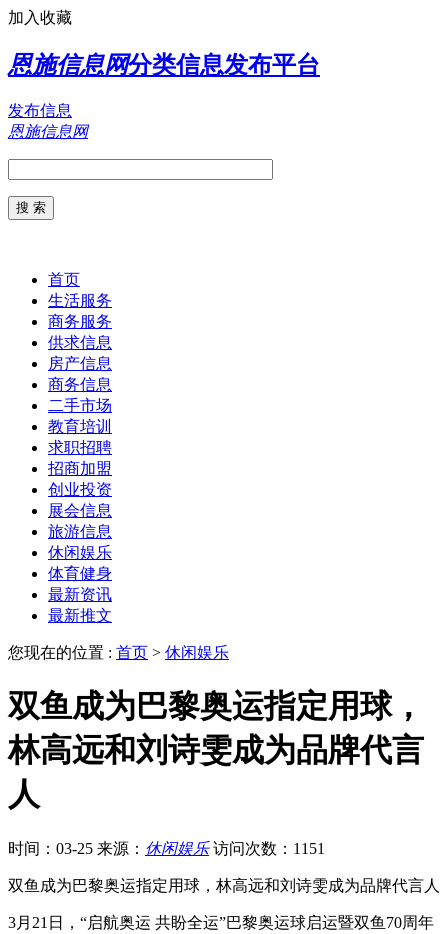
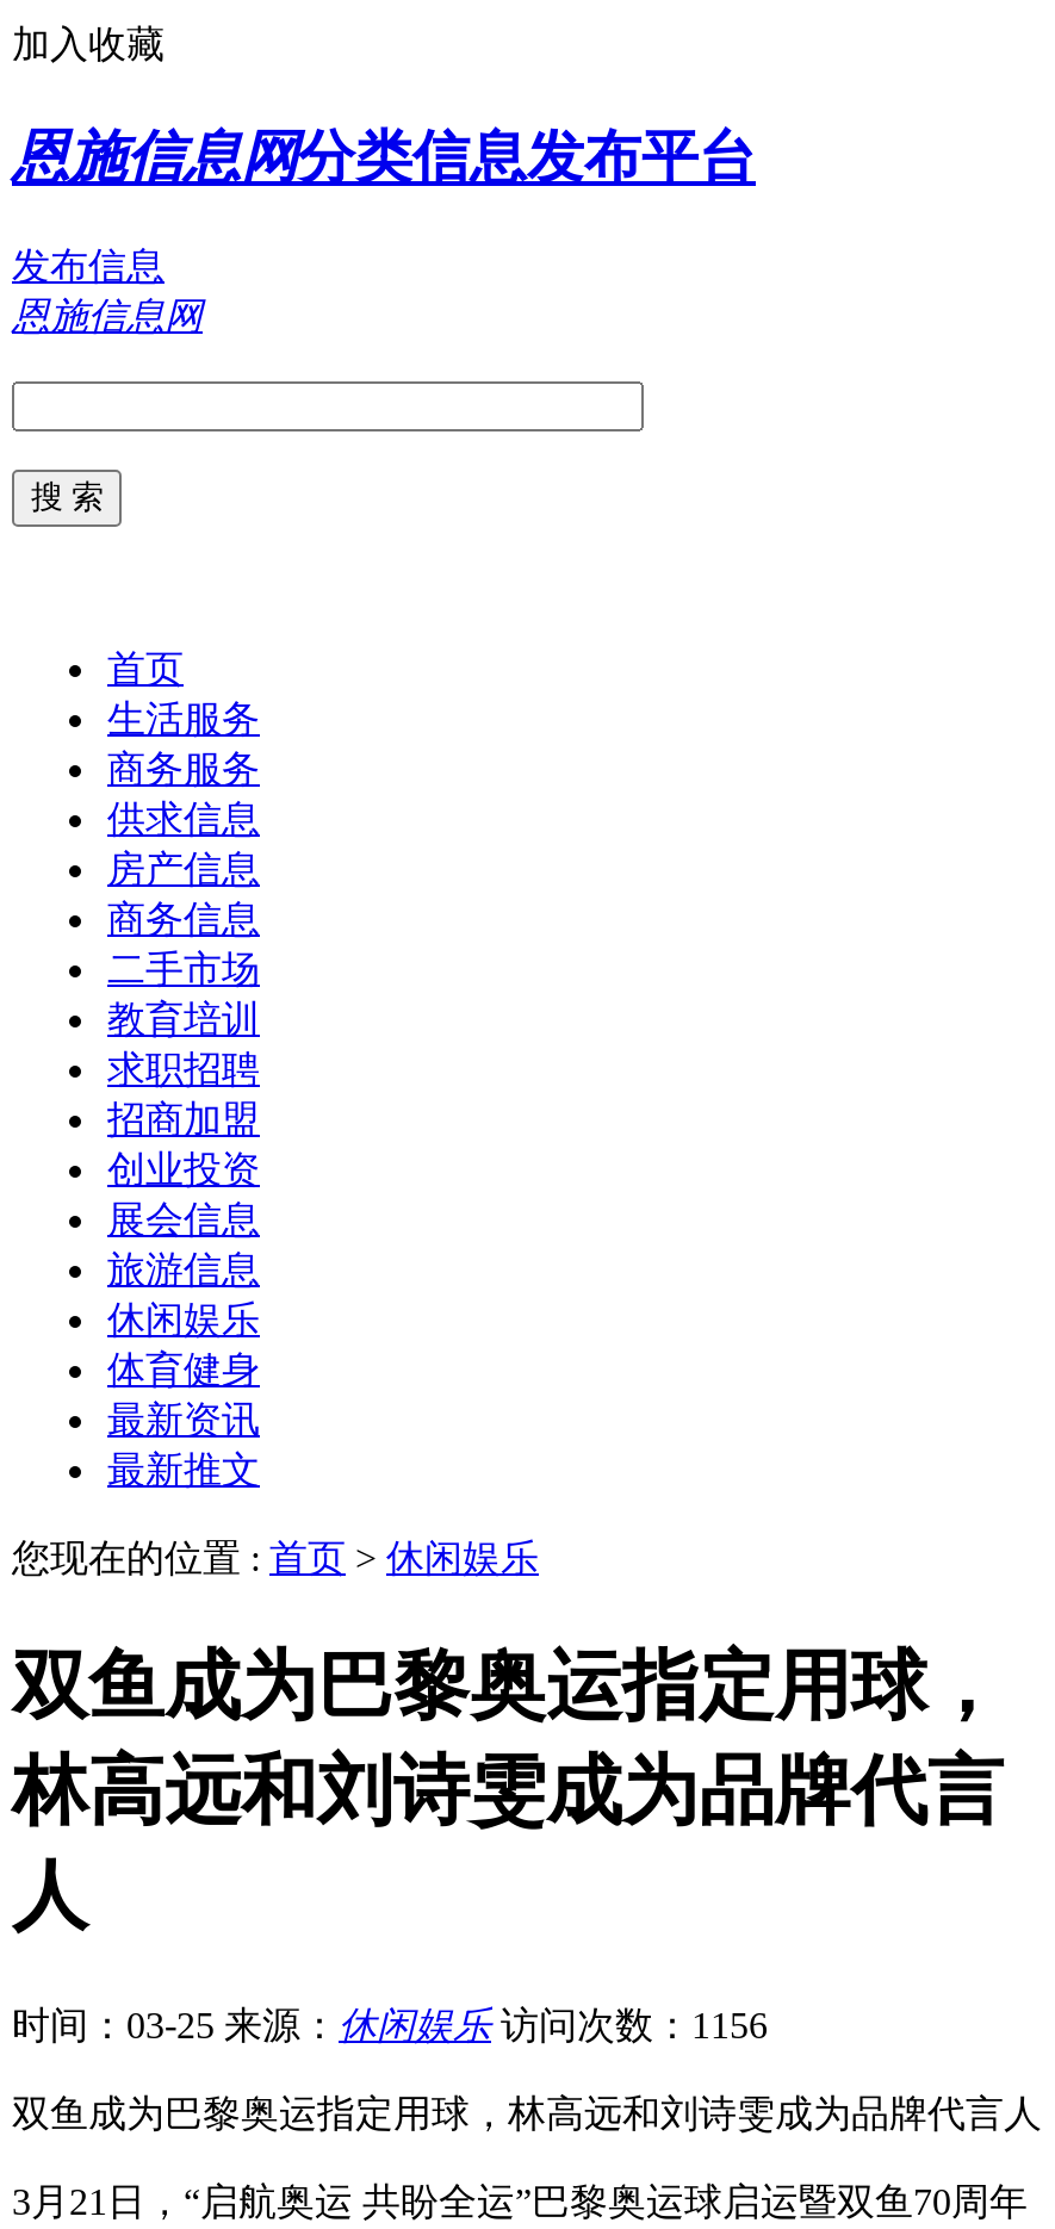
[8,840,325,857] 时间：03-25 来源：休闲娱乐 访问次数：1151 -> [12,2004,768,2045] 时间：03-25 来源：休闲娱乐 访问次数：1156

